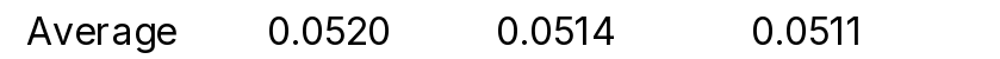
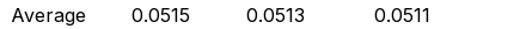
[26,6,391,54] Average 0.0520 -> [11,3,190,26] Average 0.0515
[496,6,617,54] 0.0514 -> [246,3,305,26] 0.0513

